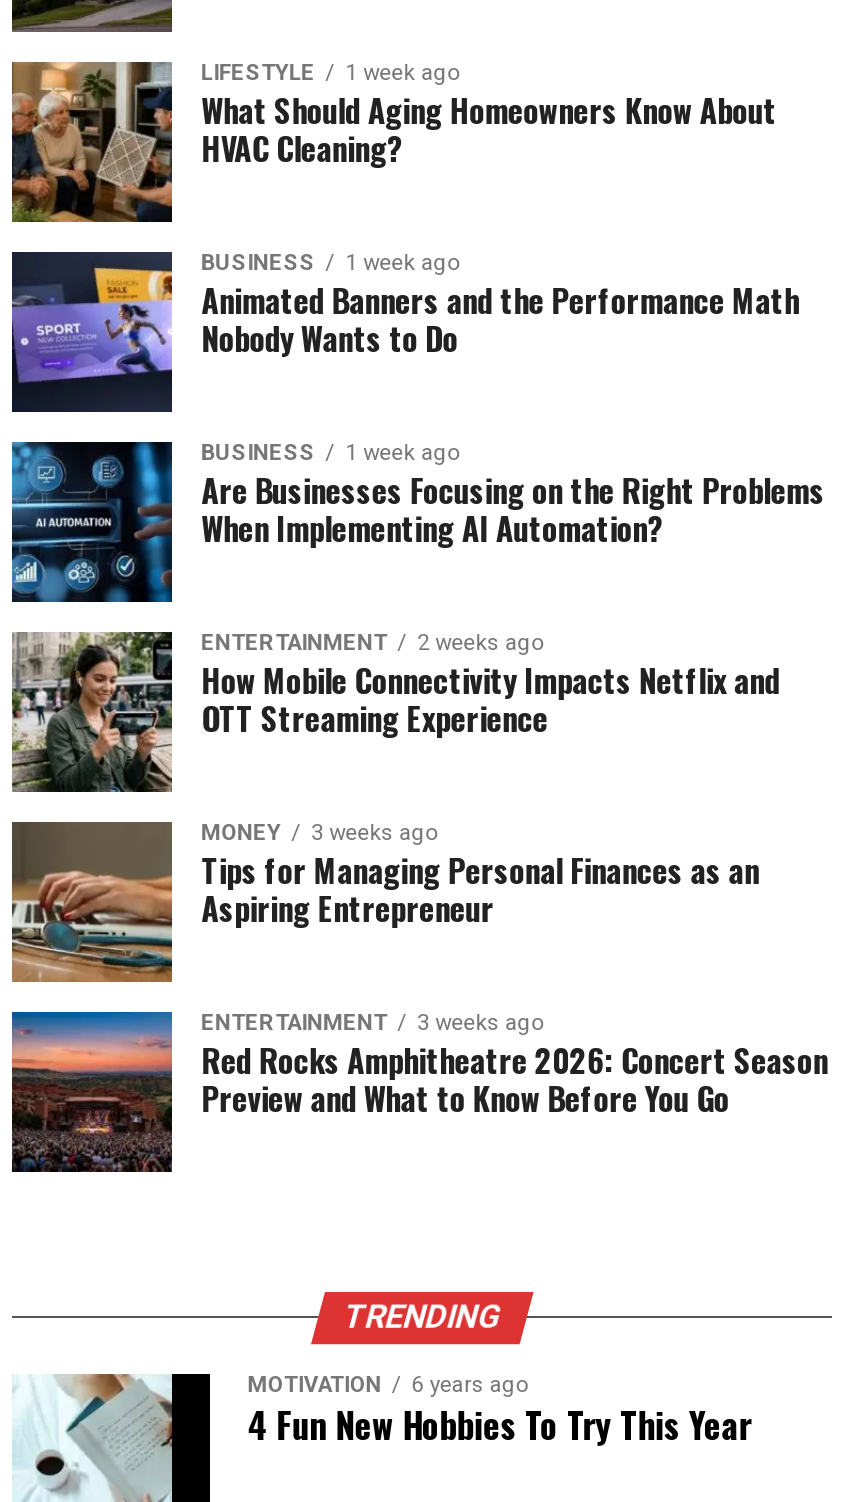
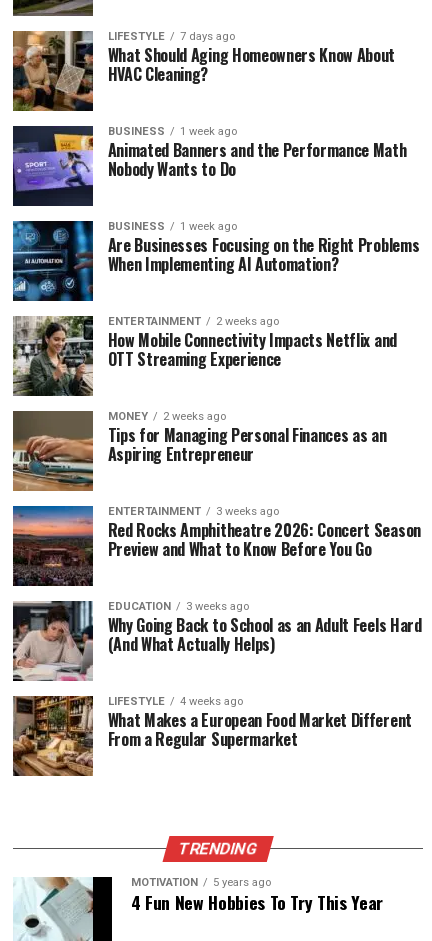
[201,60,459,86] LIFESTYLE 1 week ago -> [108,30,235,43] LIFESTYLE 7 days ago
[201,820,437,846] MONEY 3 weeks ago -> [108,410,226,423] MONEY 2 weeks ago
none -> [12,600,422,751] [image] | EDUCATION | 3 weeks ago | Why Going Back to School as an Adult Feels Hard | (And What Actually Helps) | LIFESTYLE | 4 weeks ago | What Makes a European Food Market Different | From a Regular Supermarket
none -> [12,695,94,777] [image]
[248,1372,528,1398] MOTIVATION 6 years ago -> [131,876,271,889] MOTIVATION 5 years ago

